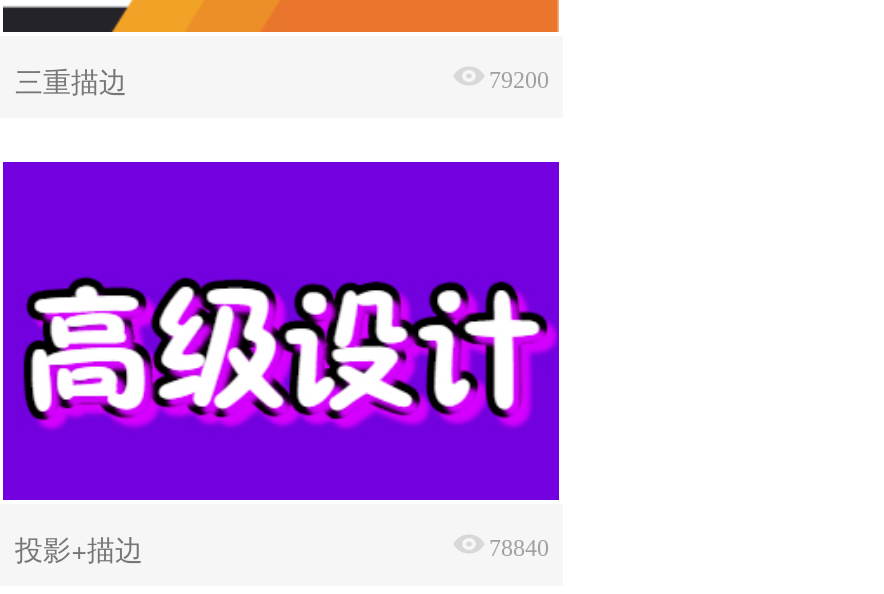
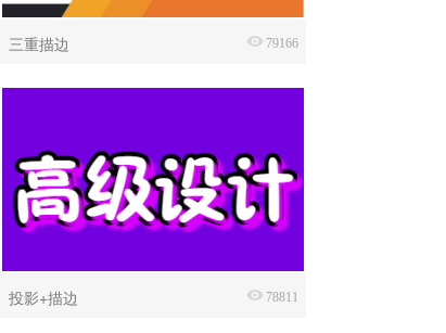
[489,67,549,93] 79200 -> [266,36,298,50] 79166
[489,535,549,561] 78840 -> [266,290,298,304] 78811

